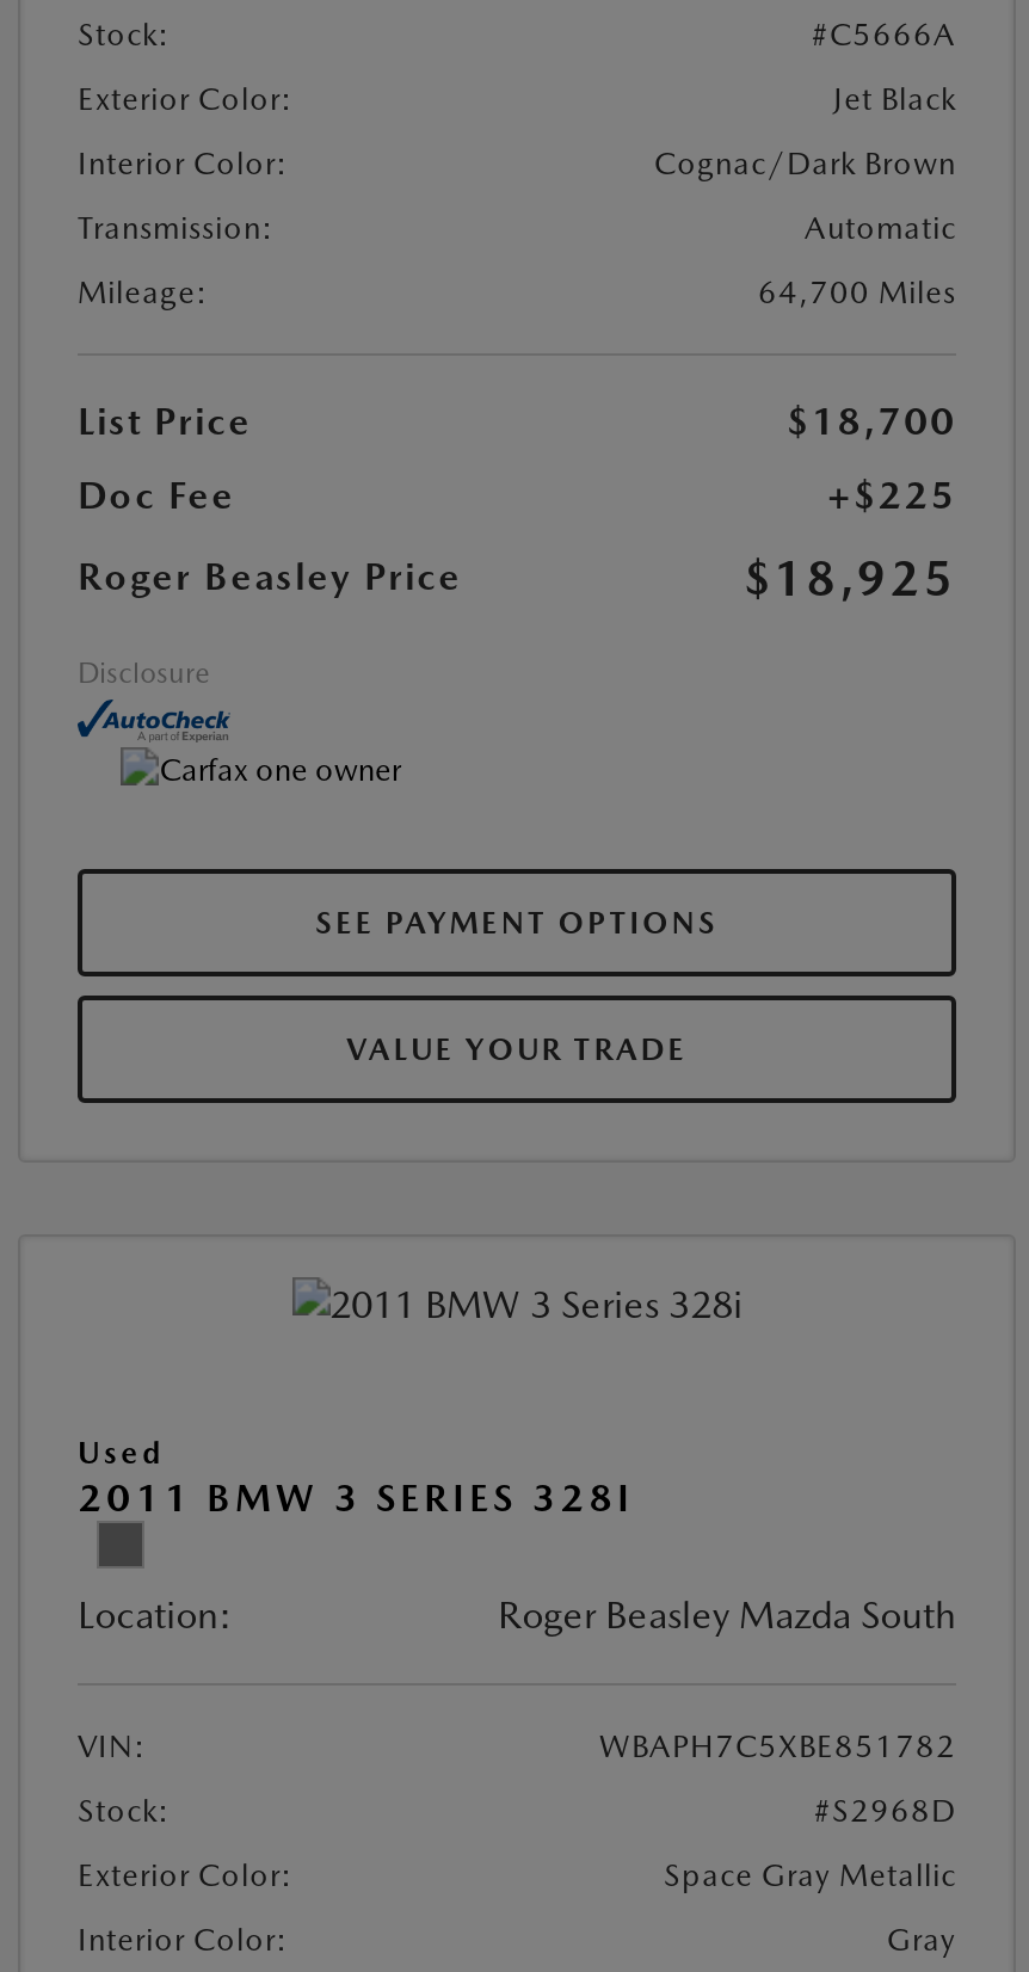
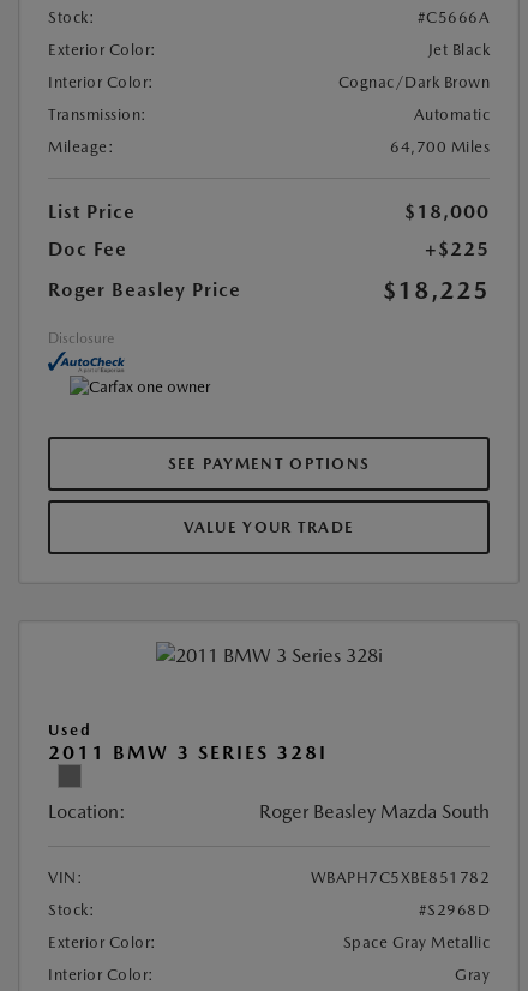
[787,399,956,444] $18,700 -> [404,200,490,223] $18,000
[744,549,956,606] $18,925 -> [383,276,490,305] $18,225

